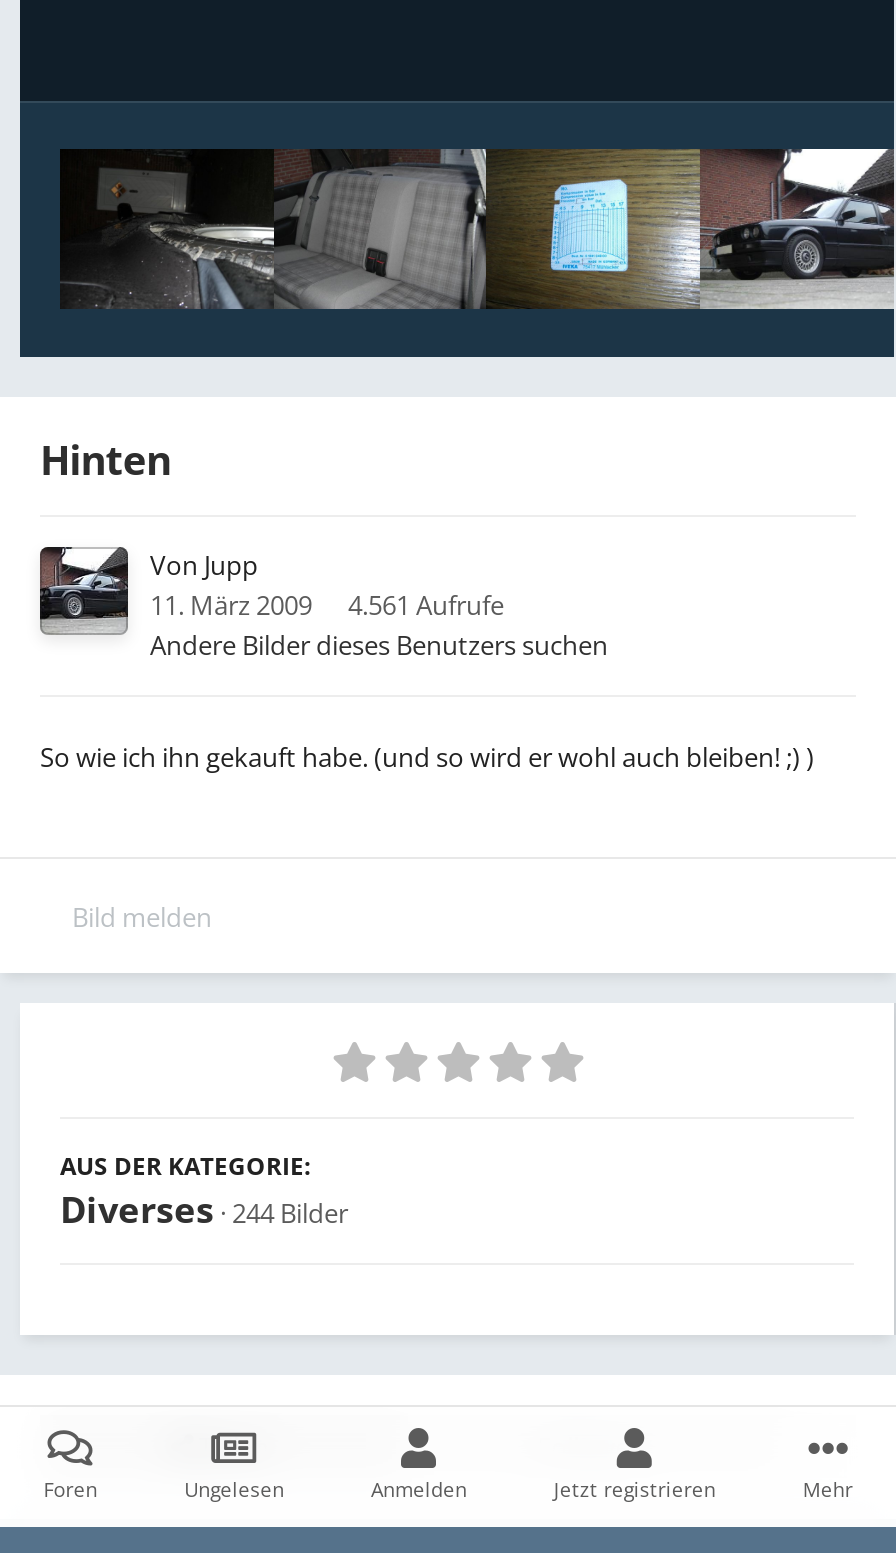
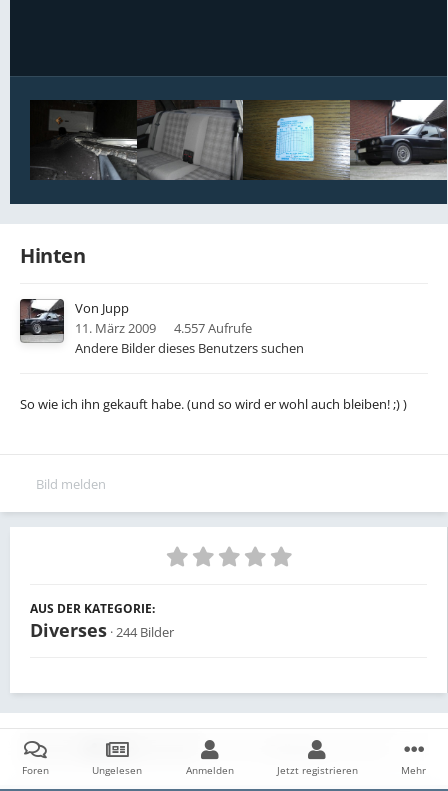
[150,588,504,624] 11. März 2009 4.561 Aufrufe -> [75,319,252,337] 11. März 2009 4.557 Aufrufe

